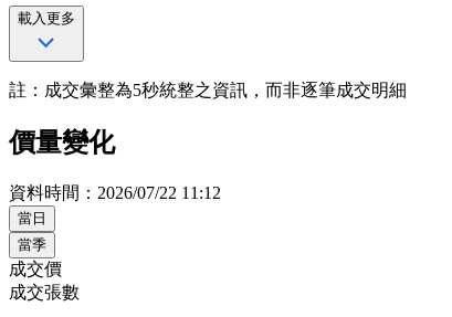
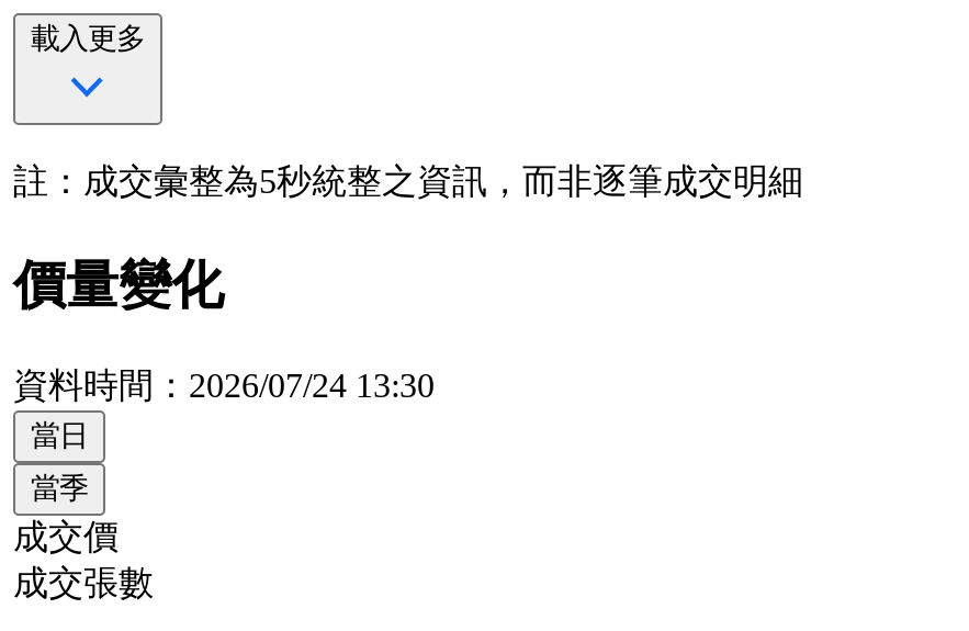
[9,183,221,202] 資料時間：2026/07/22 11:12 -> [13,366,435,404] 資料時間：2026/07/24 13:30

